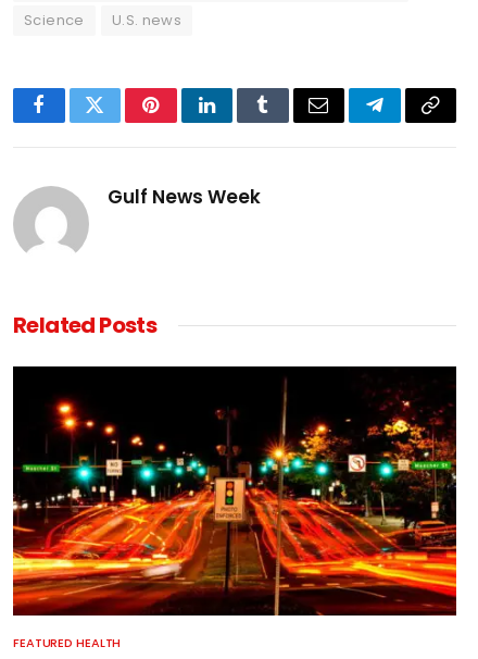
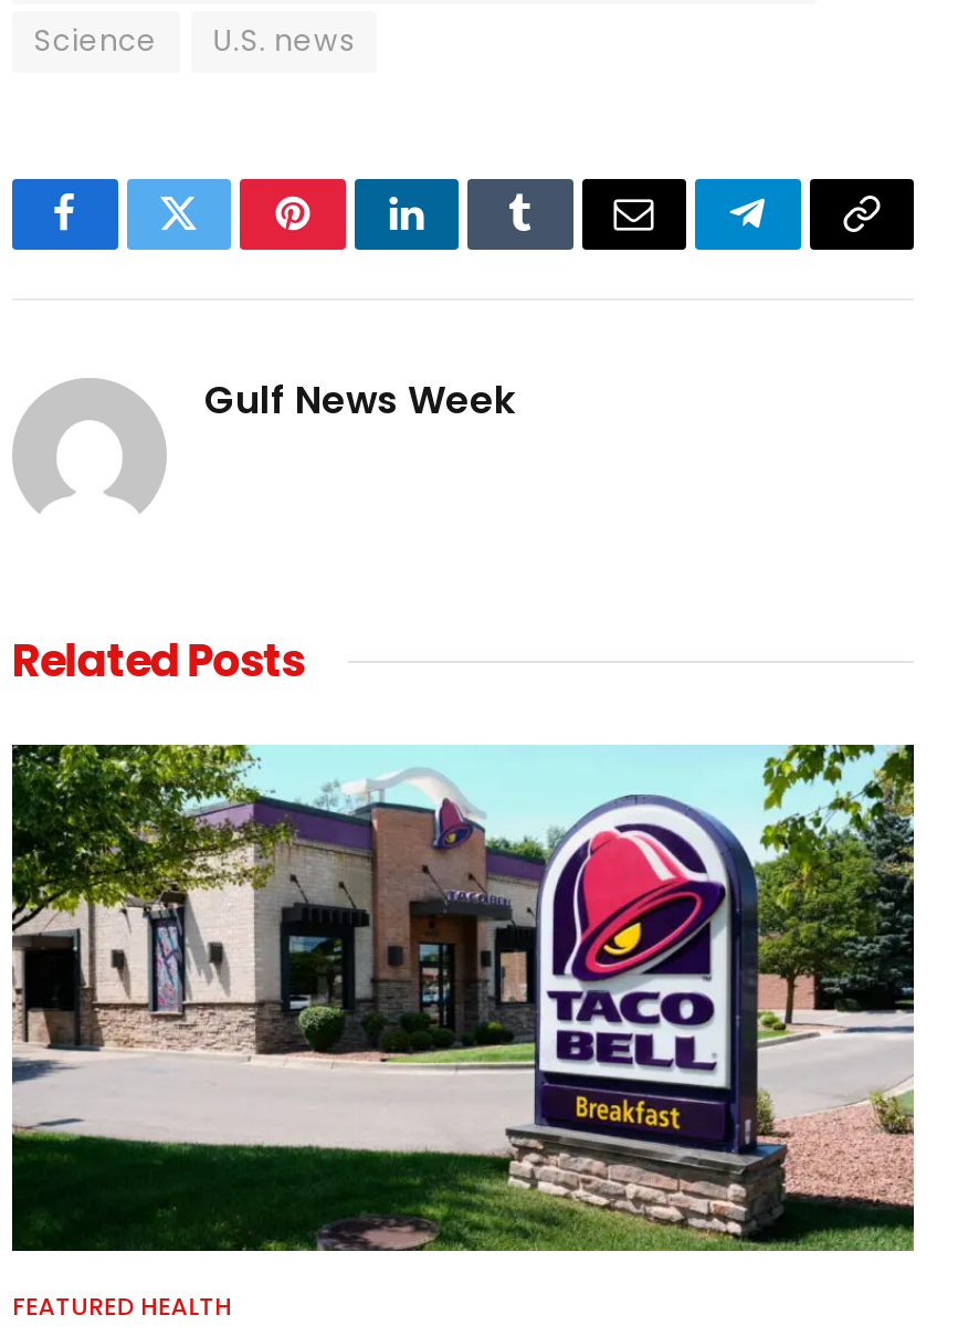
[12,365,457,617] [image] -> [10,743,916,1253] [image]

